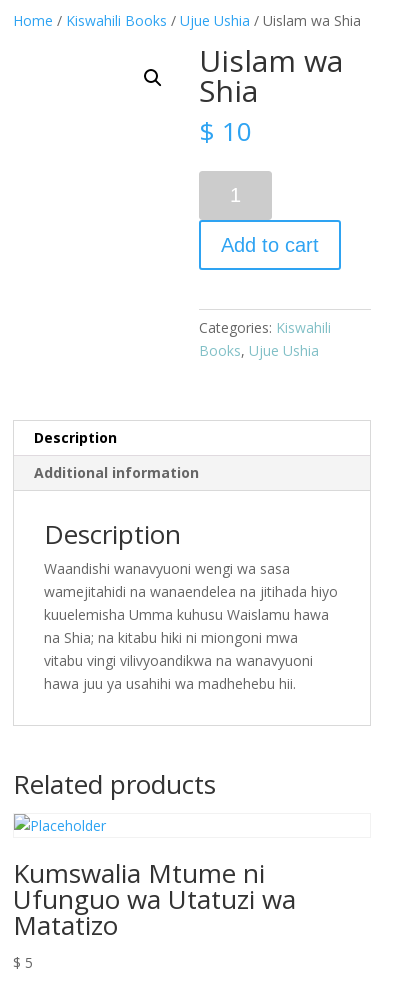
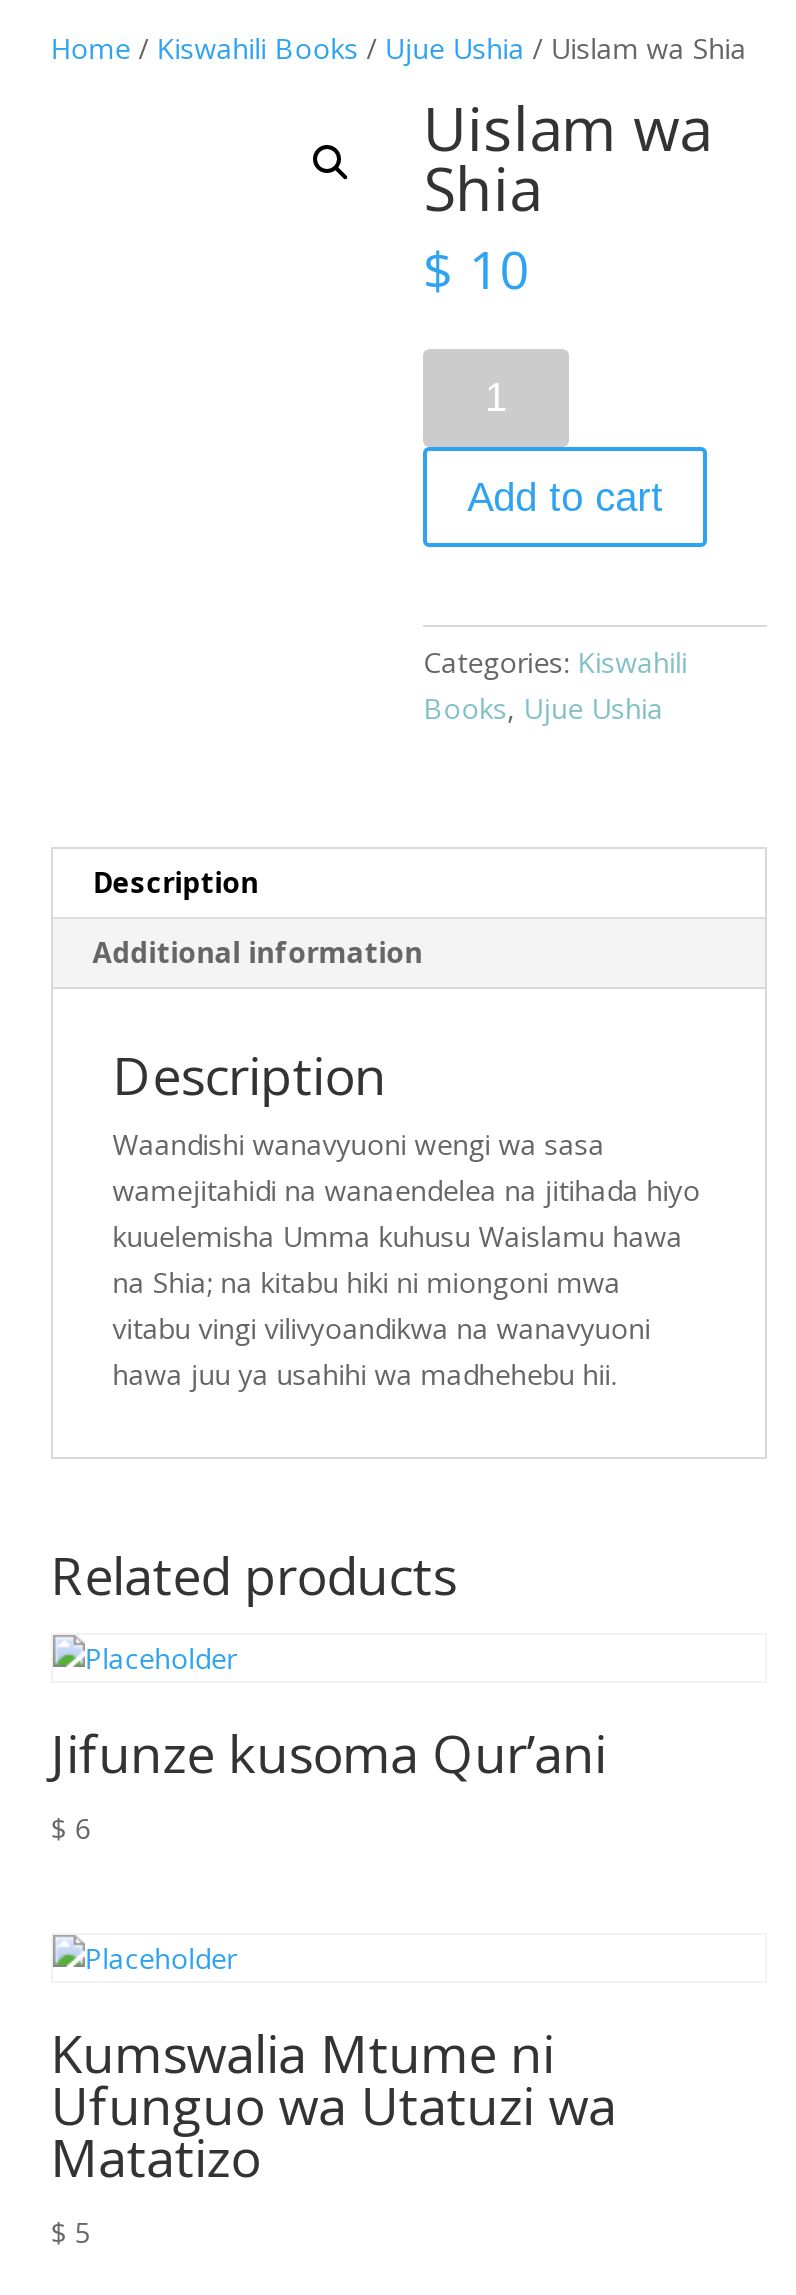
none -> [51,1717,607,1847] Jifunze kusoma Qur’ani | $6

